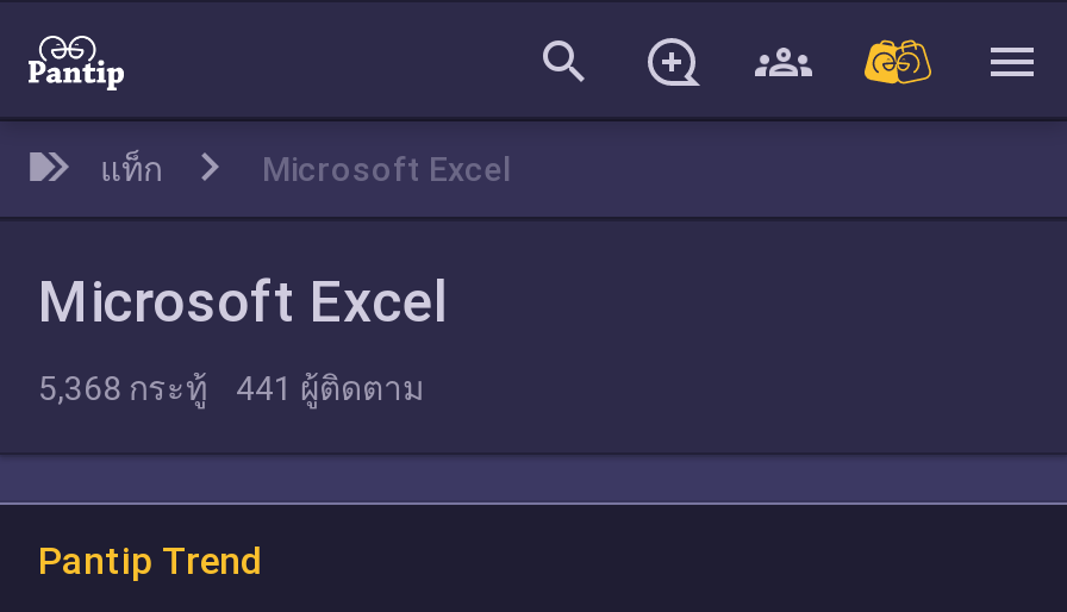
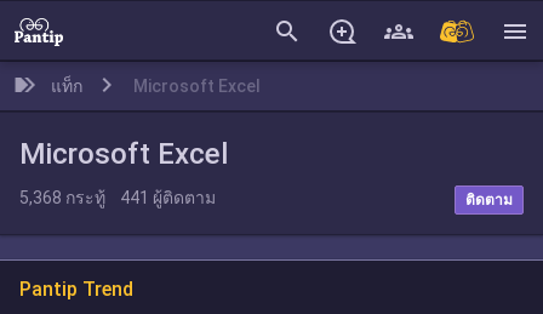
none -> [465,192,513,209] ติดตาม

